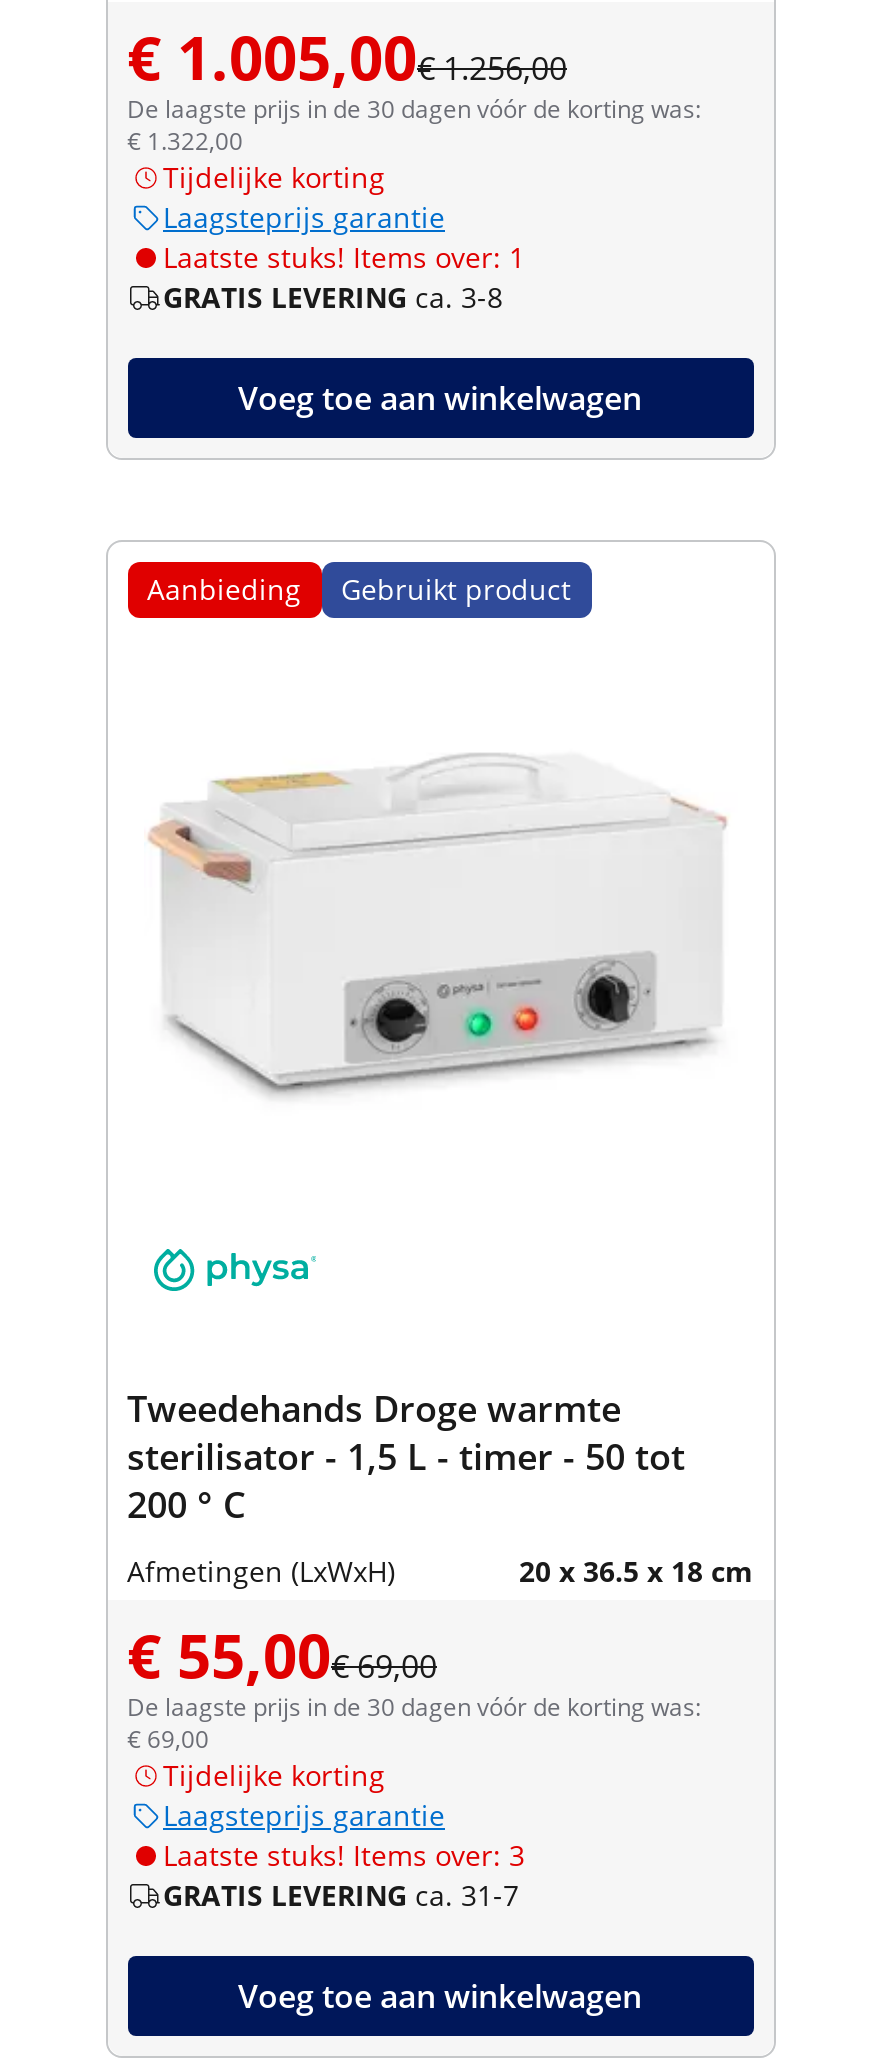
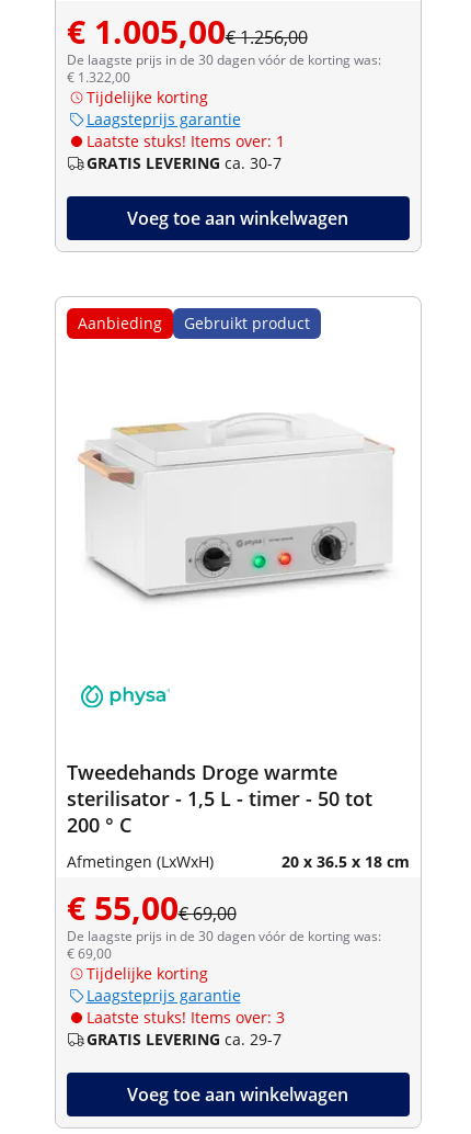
[163,277,503,315] GRATIS LEVERING ca. 3-8 -> [86,152,281,173] GRATIS LEVERING ca. 30-7
[163,1875,519,1913] GRATIS LEVERING ca. 31-7 -> [86,1028,281,1049] GRATIS LEVERING ca. 29-7

